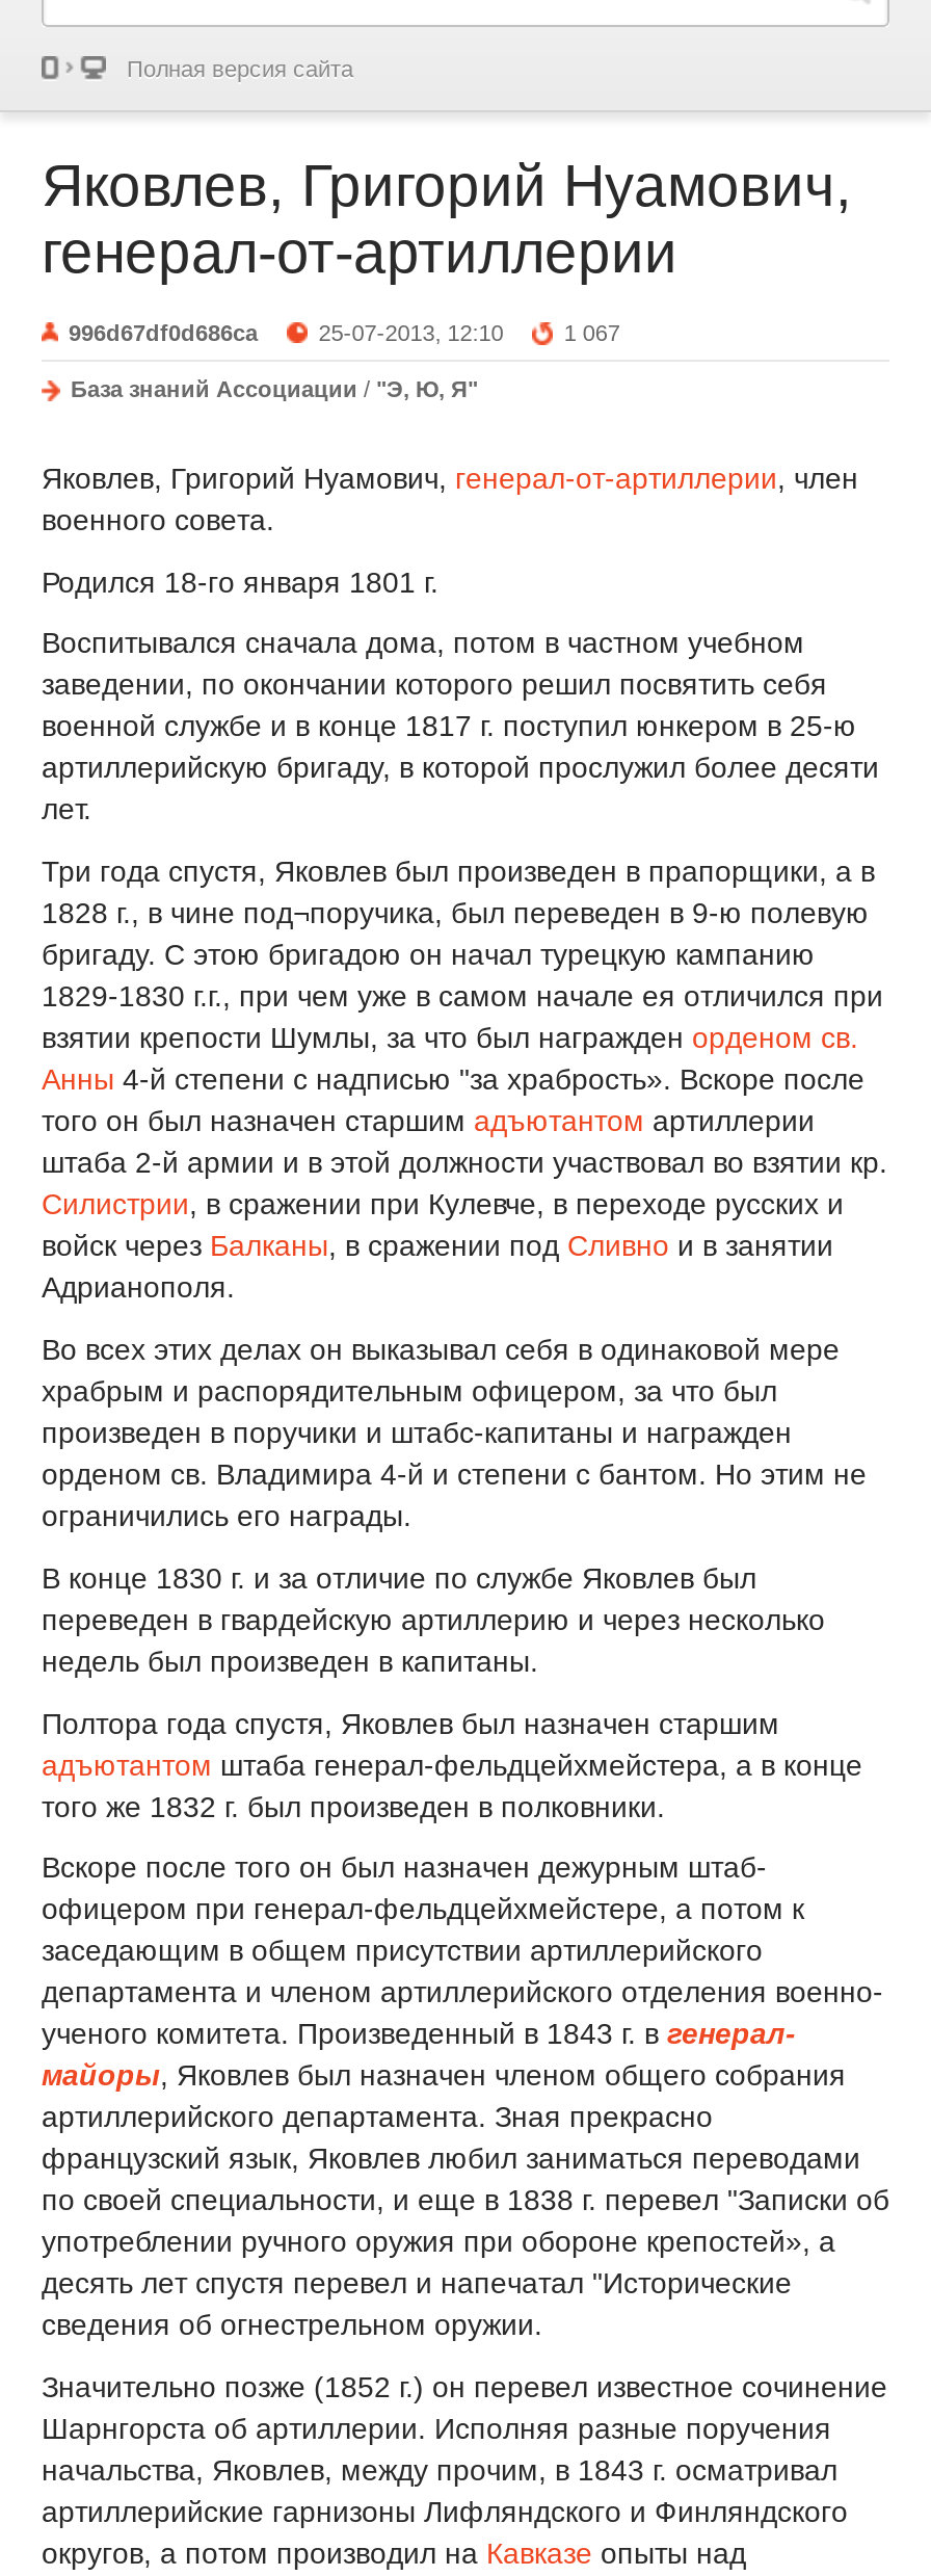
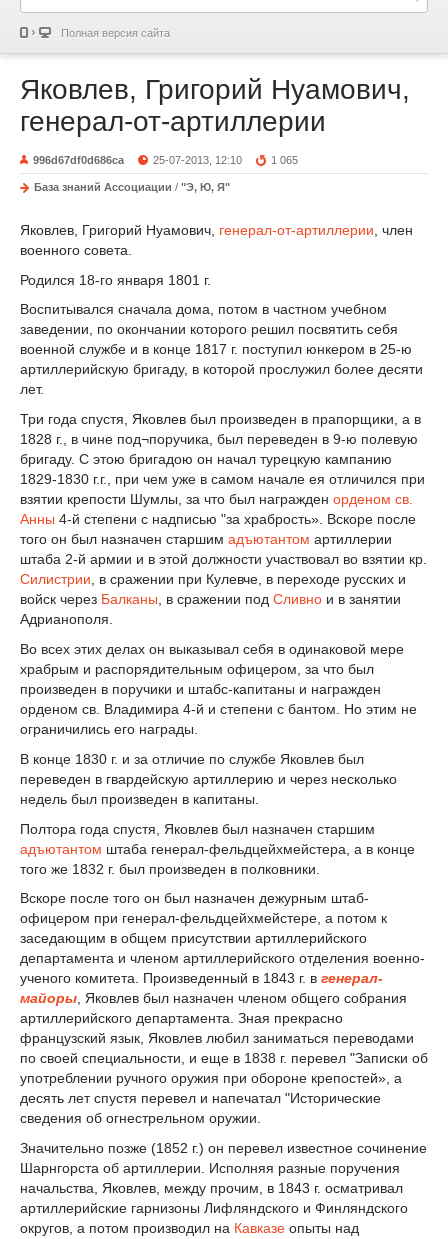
[564,320,620,345] 1 067 -> [271,154,298,166] 1 065

